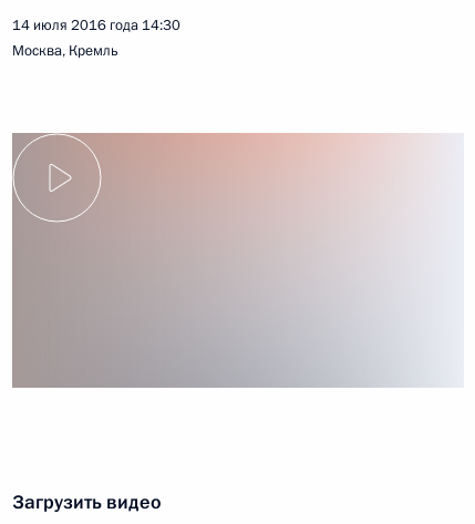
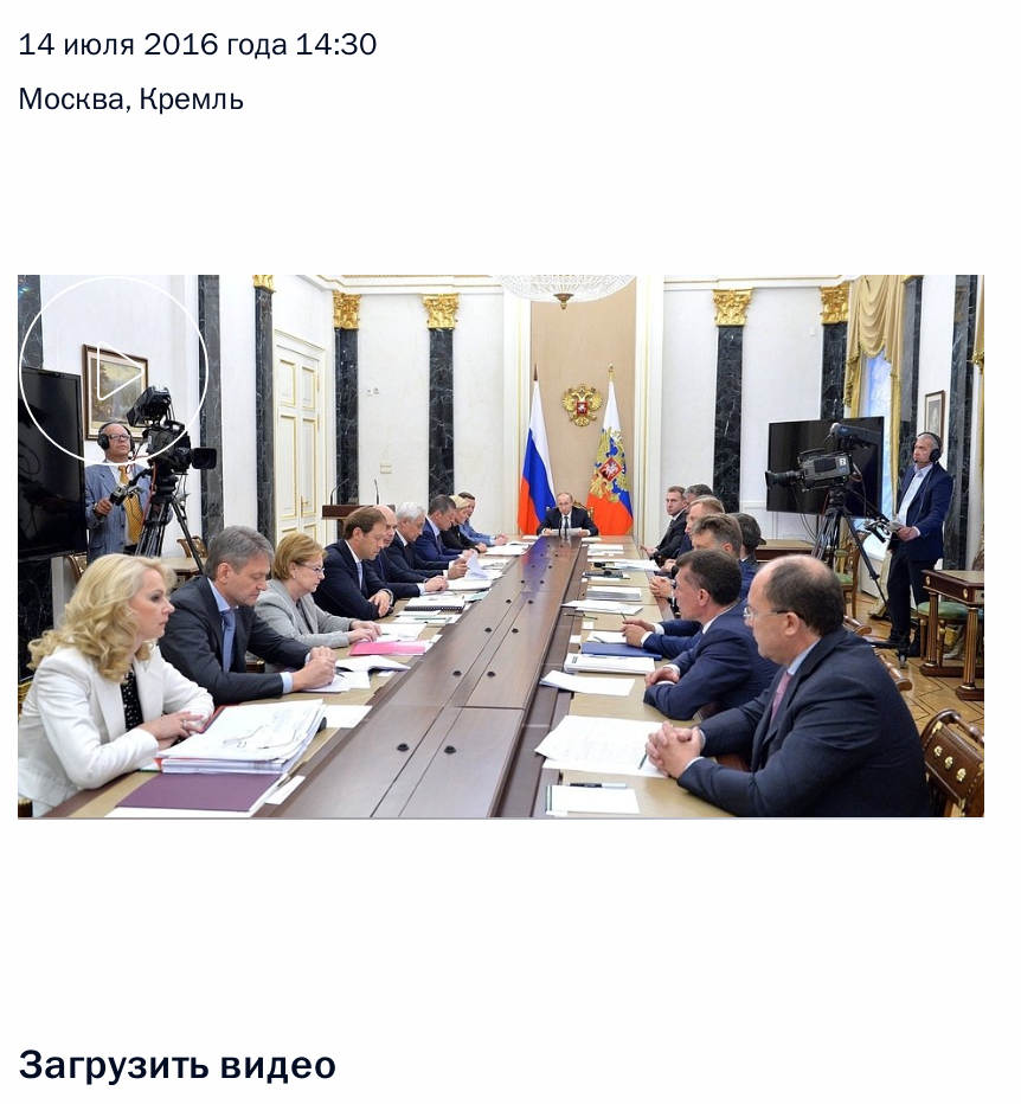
[11,132,464,388] [image] -> [18,272,987,820] [image]

